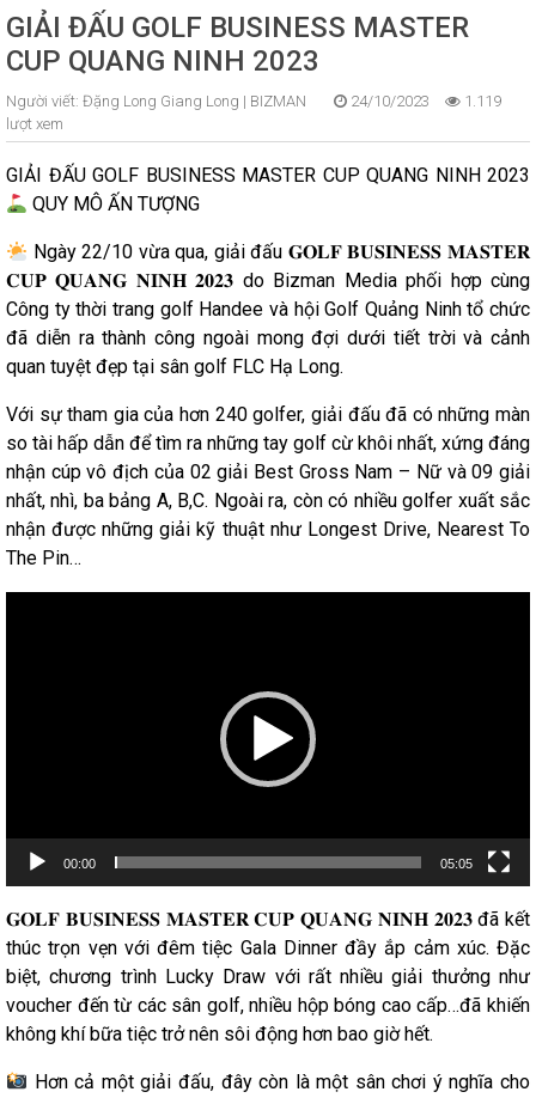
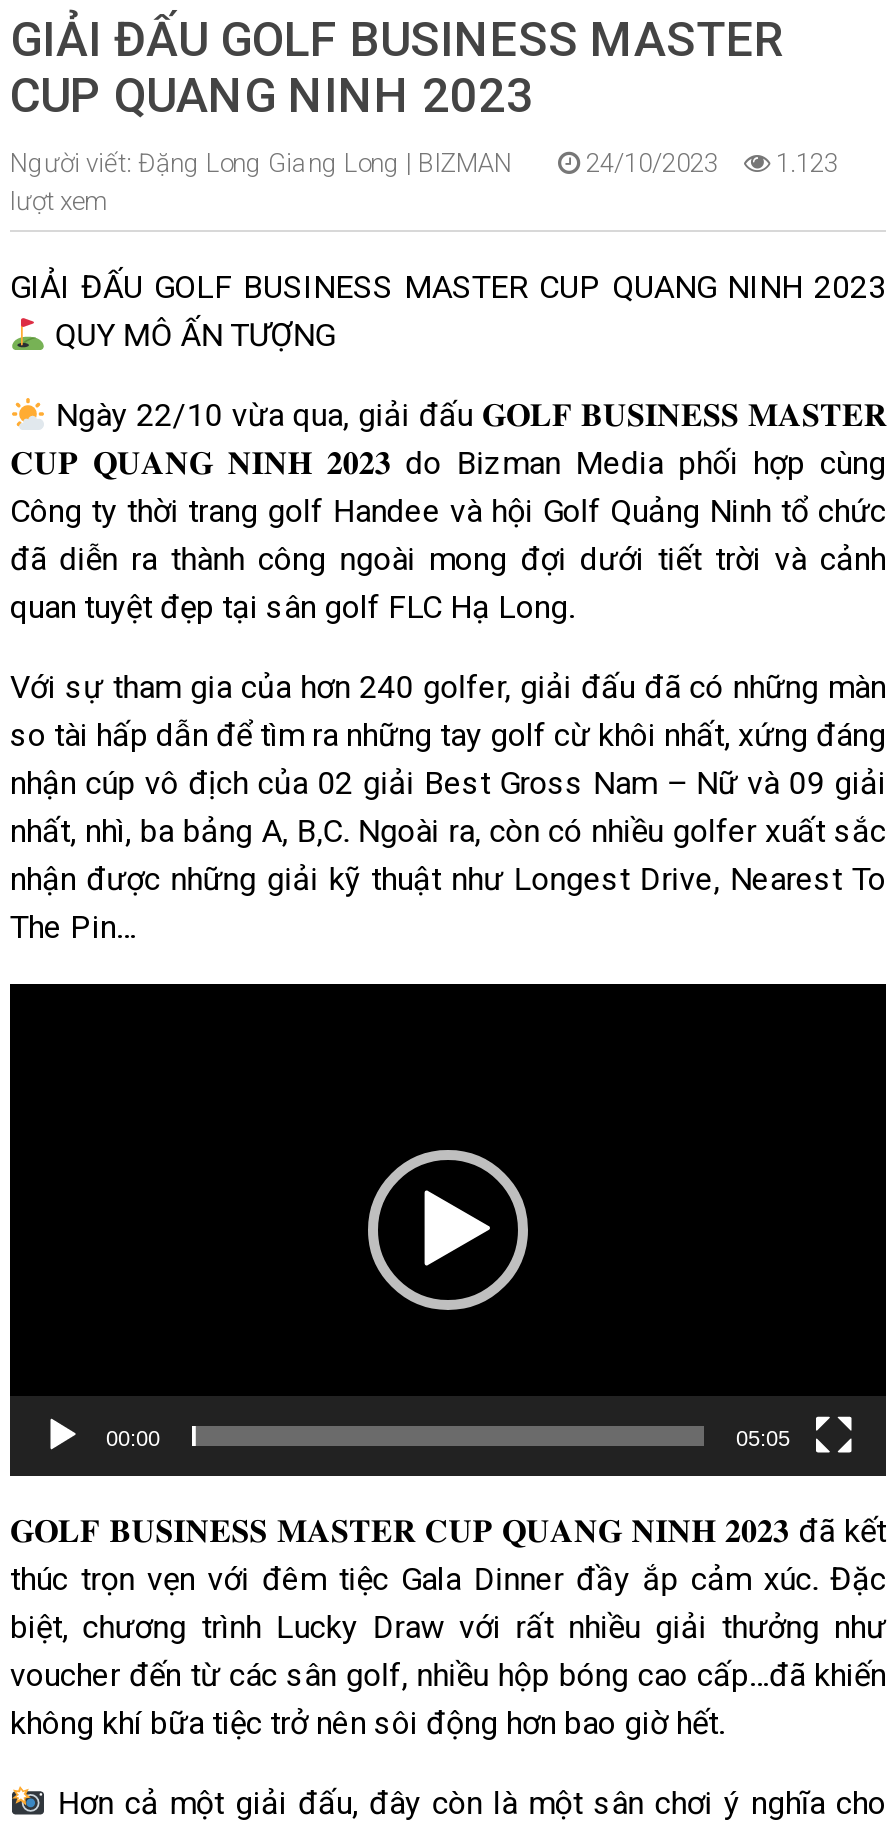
[347,92,501,110] 24/10/2023 1.119 -> [580,148,838,178] 24/10/2023 1.123

